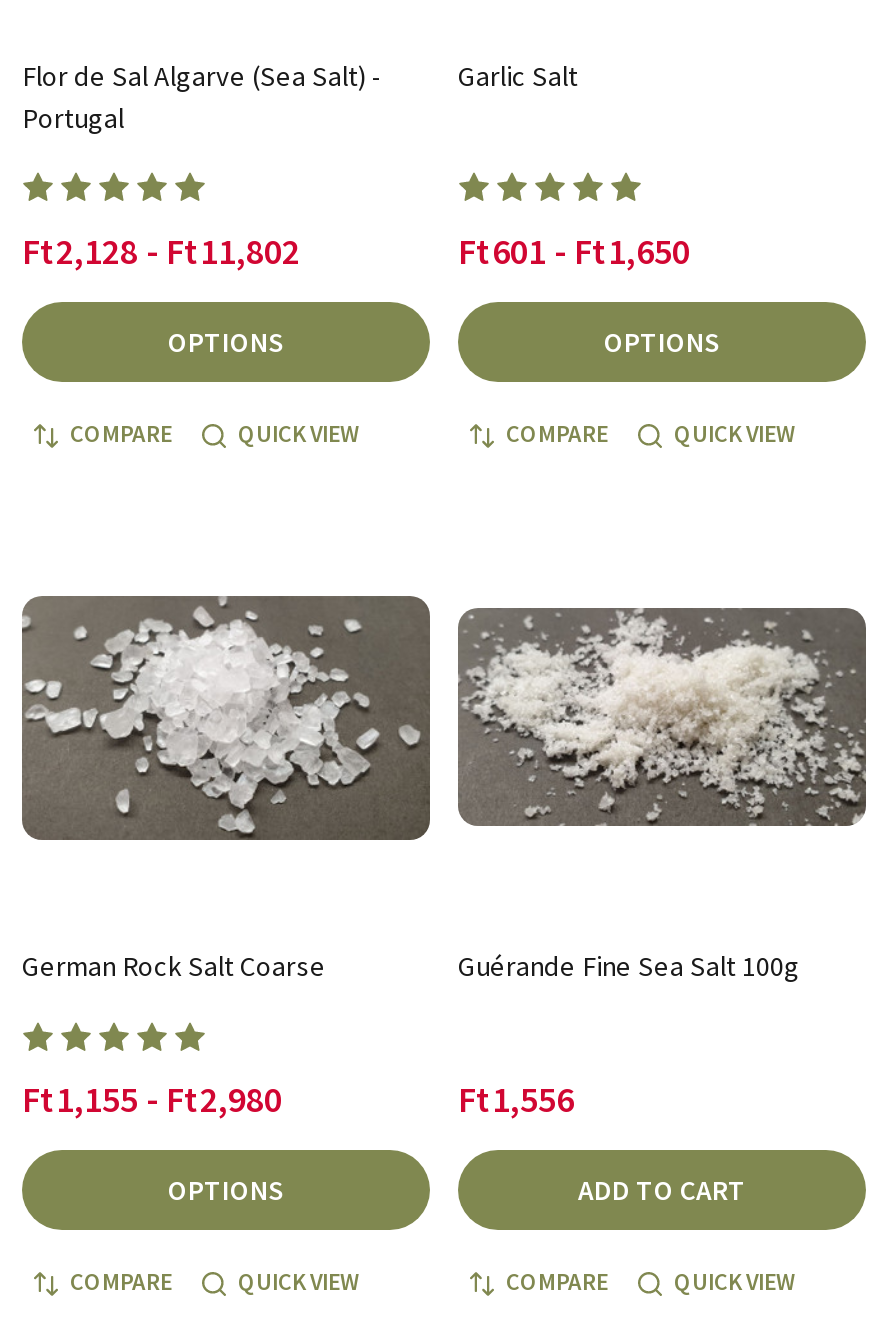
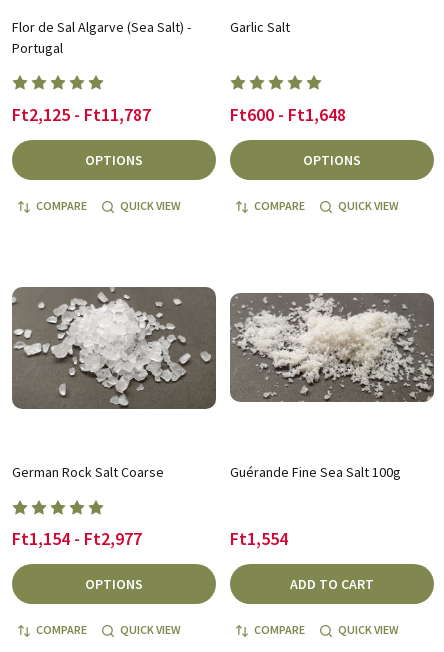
[22,228,300,274] Ft2,128 - Ft11,802 -> [12,103,151,126] Ft2,125 - Ft11,787
[458,228,690,274] Ft601 - Ft1,650 -> [230,103,346,126] Ft600 - Ft1,648
[22,1076,282,1122] Ft1,155 - Ft2,980 -> [12,527,142,550] Ft1,154 - Ft2,977
[458,1076,574,1122] Ft1,556 -> [230,527,288,550] Ft1,554

